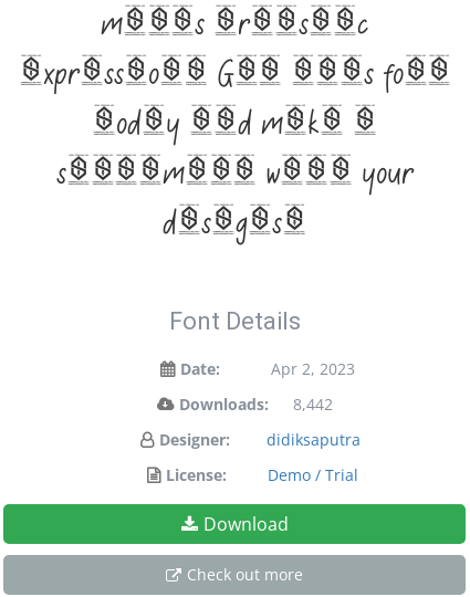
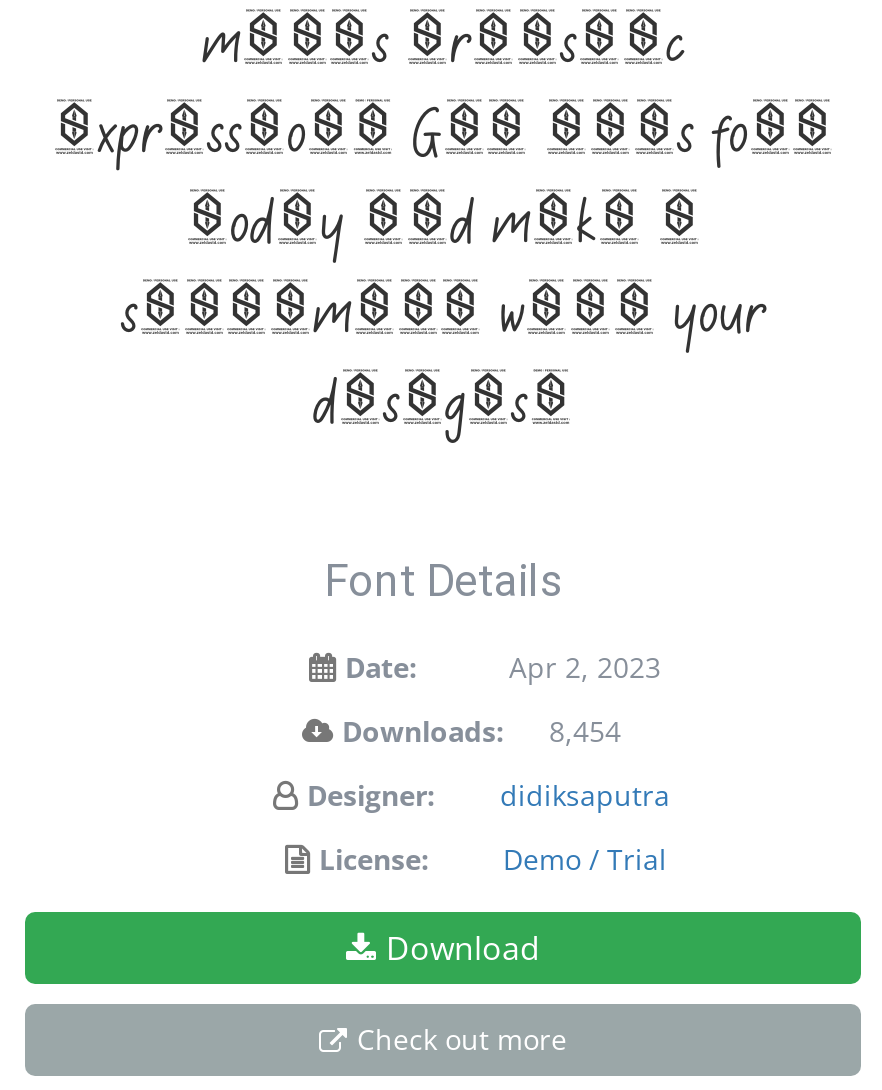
[179,394,333,415] Downloads: 8,442 -> [342,712,621,750] Downloads: 8,454

